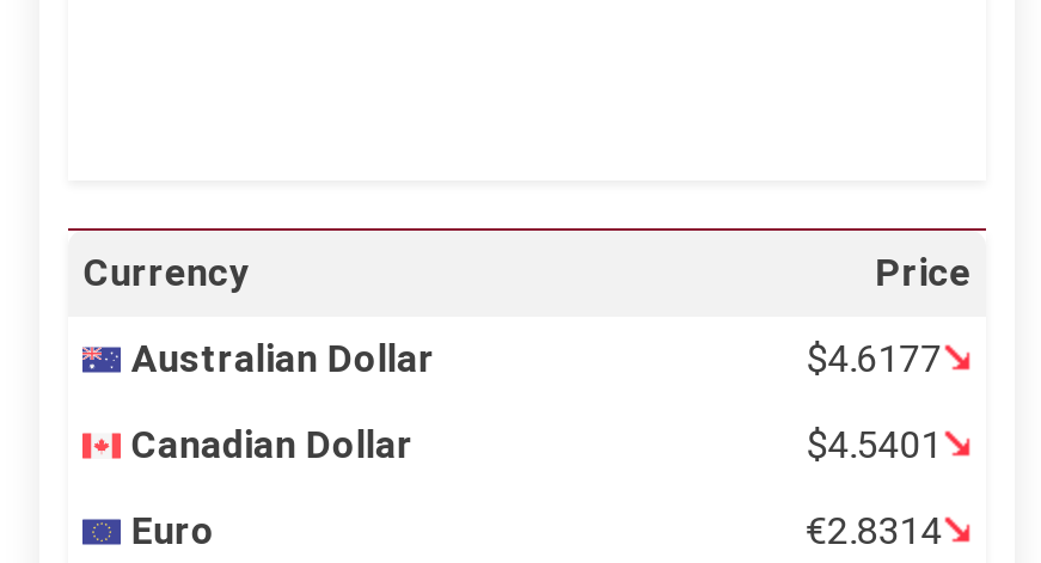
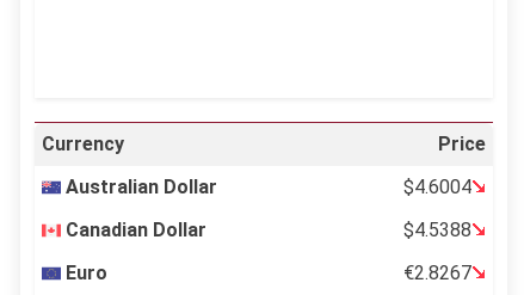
[806,335,942,381] $4.6177 -> [403,175,471,198] $4.6004
[806,421,942,467] $4.5401 -> [403,218,471,241] $4.5388
[806,507,942,553] €2.8314 -> [403,261,471,284] €2.8267

